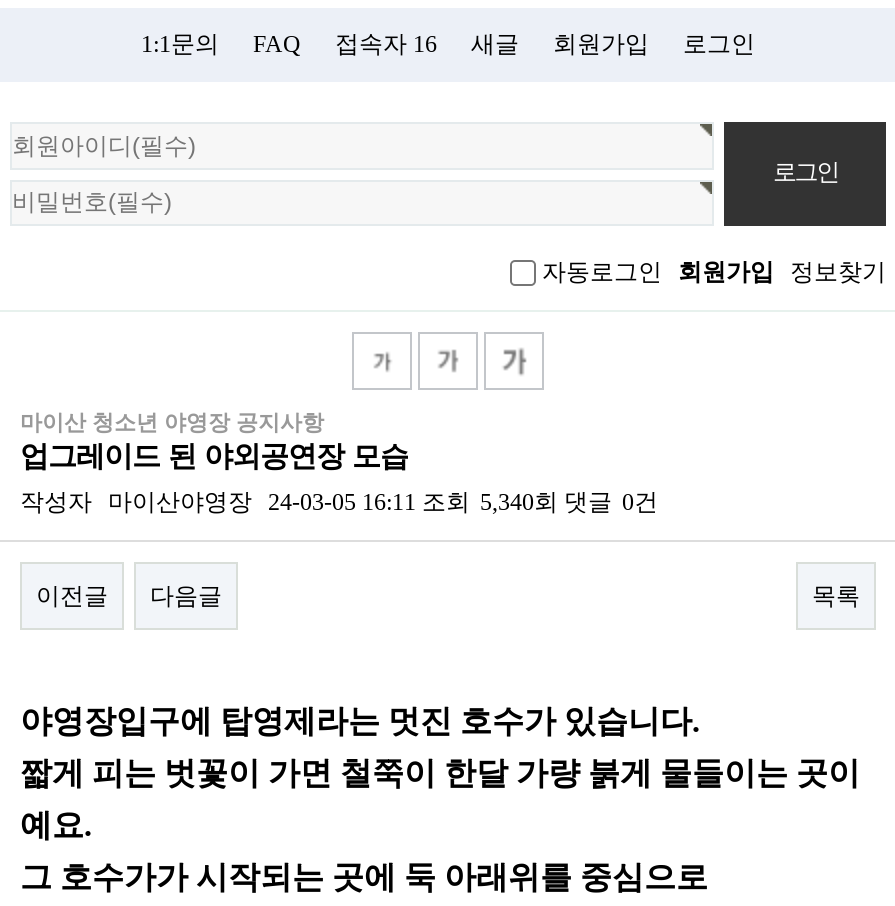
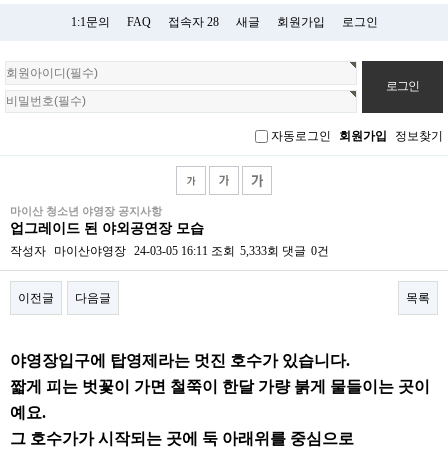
[335,30,437,58] 접속자 16 -> [167,15,218,29] 접속자 28
[20,488,658,516] 작성자 마이산야영장 24-03-05 16:11 조회 5,340회 댓글 0건 -> [10,244,329,258] 작성자 마이산야영장 24-03-05 16:11 조회 5,333회 댓글 0건

